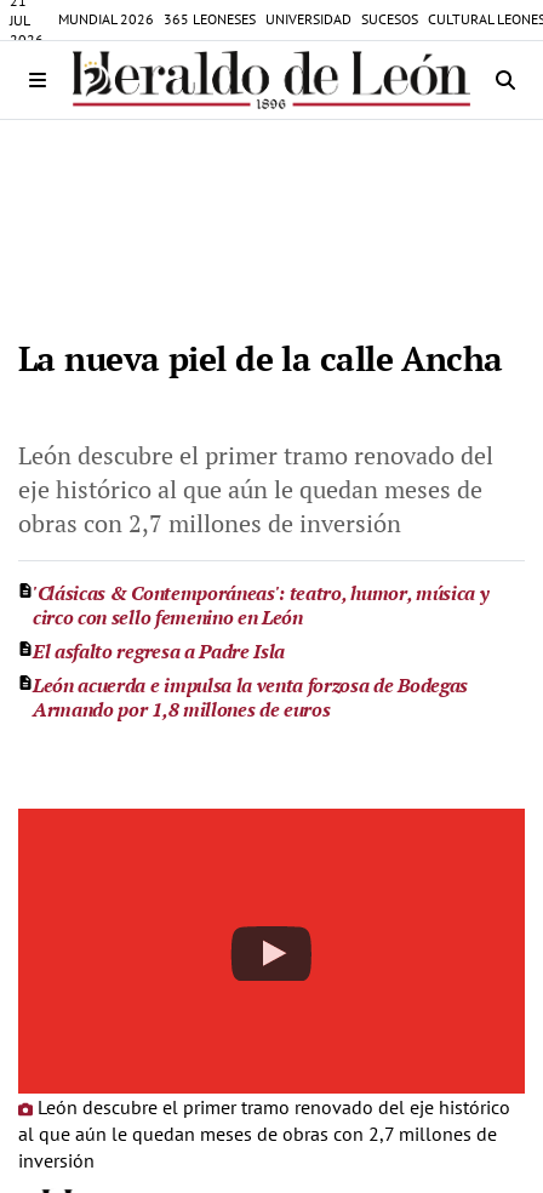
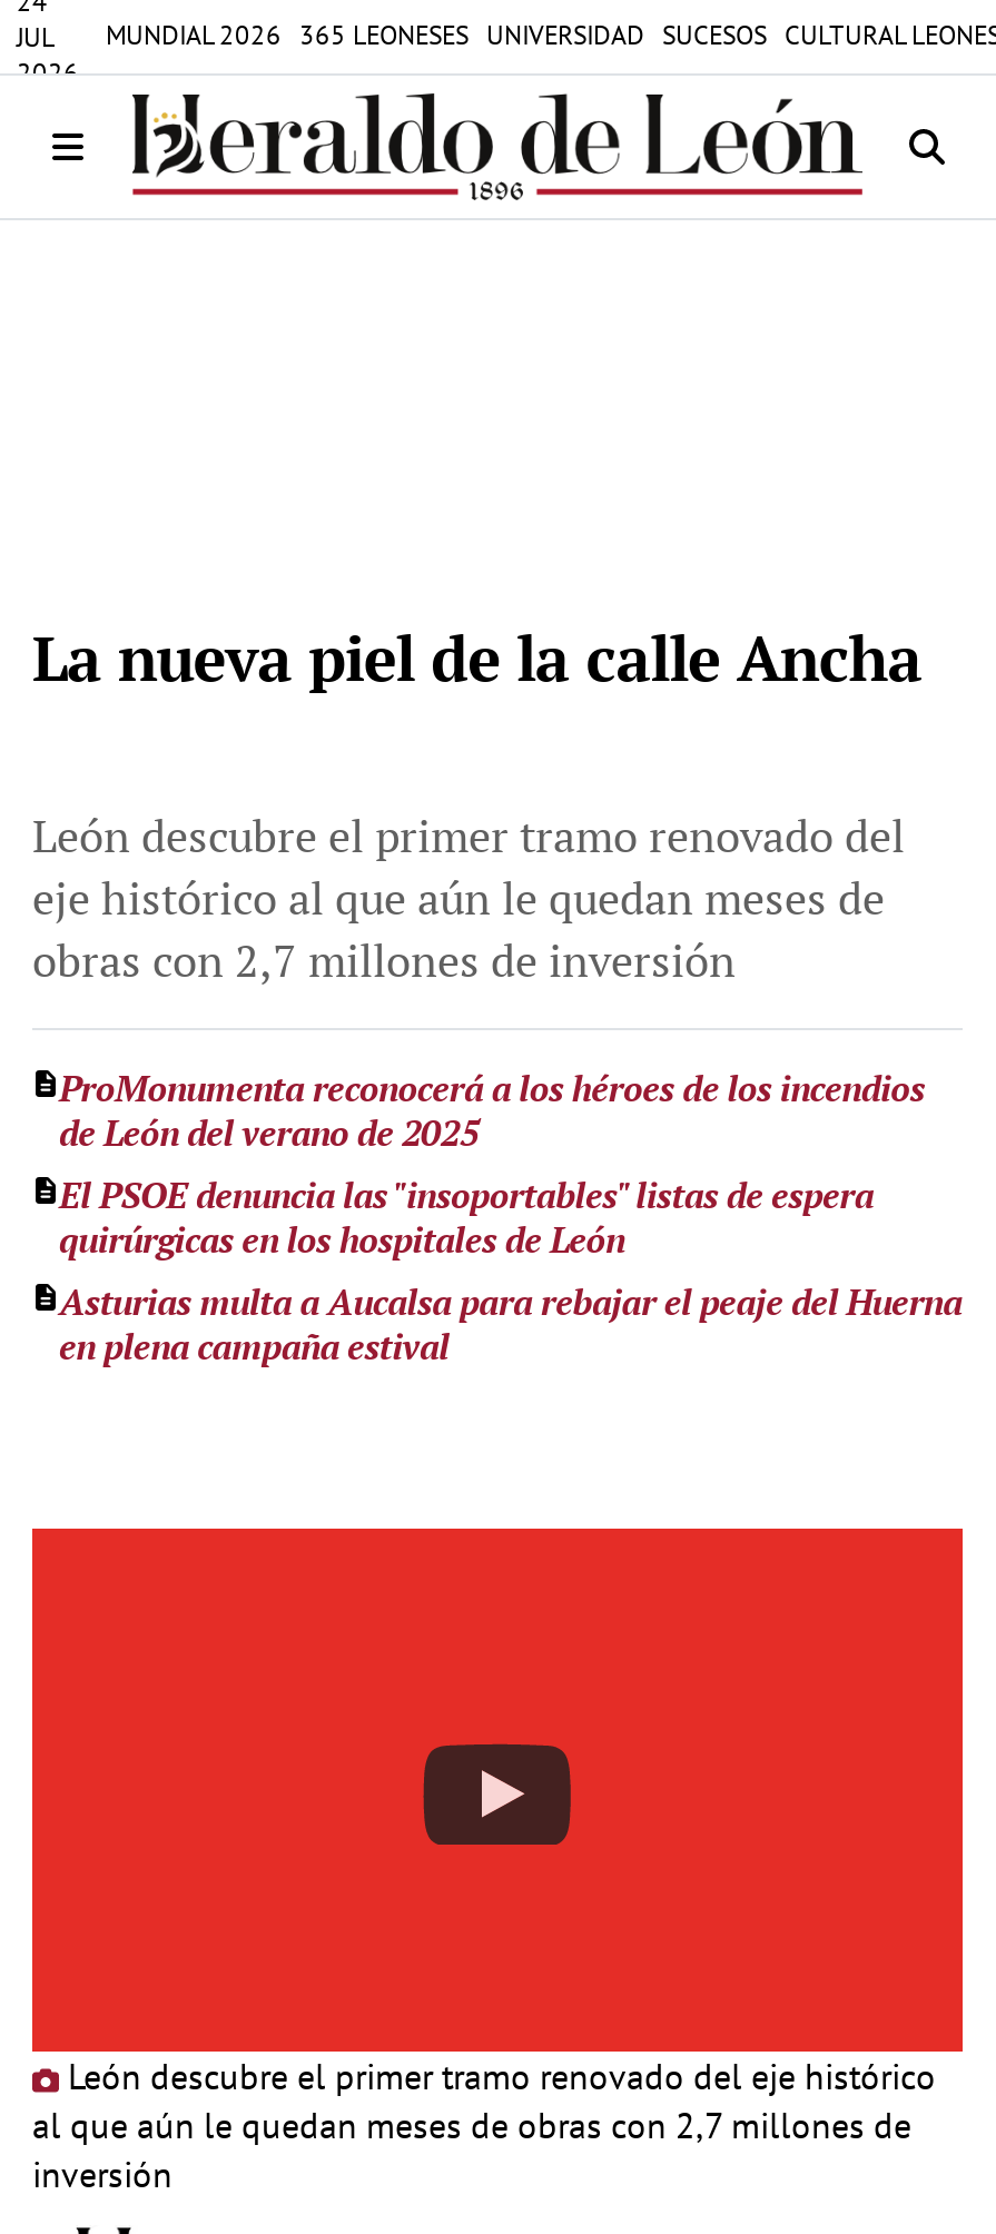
[33,580,489,723] 'Clásicas & Contemporáneas': teatro, humor, música y | circo con sello femenino en León | El asfalto regresa a Padre Isla | León acuerda e impulsa la venta forzosa de Bodegas | Armando por 1,8 millones de euros -> [59,1064,962,1371] ProMonumenta reconocerá a los héroes de los incendios | de León del verano de 2025 | El PSOE denuncia las "insoportables" listas de espera | quirúrgicas en los hospitales de León | Asturias multa a Aucalsa para rebajar el peaje del Huerna | en plena campaña estival

